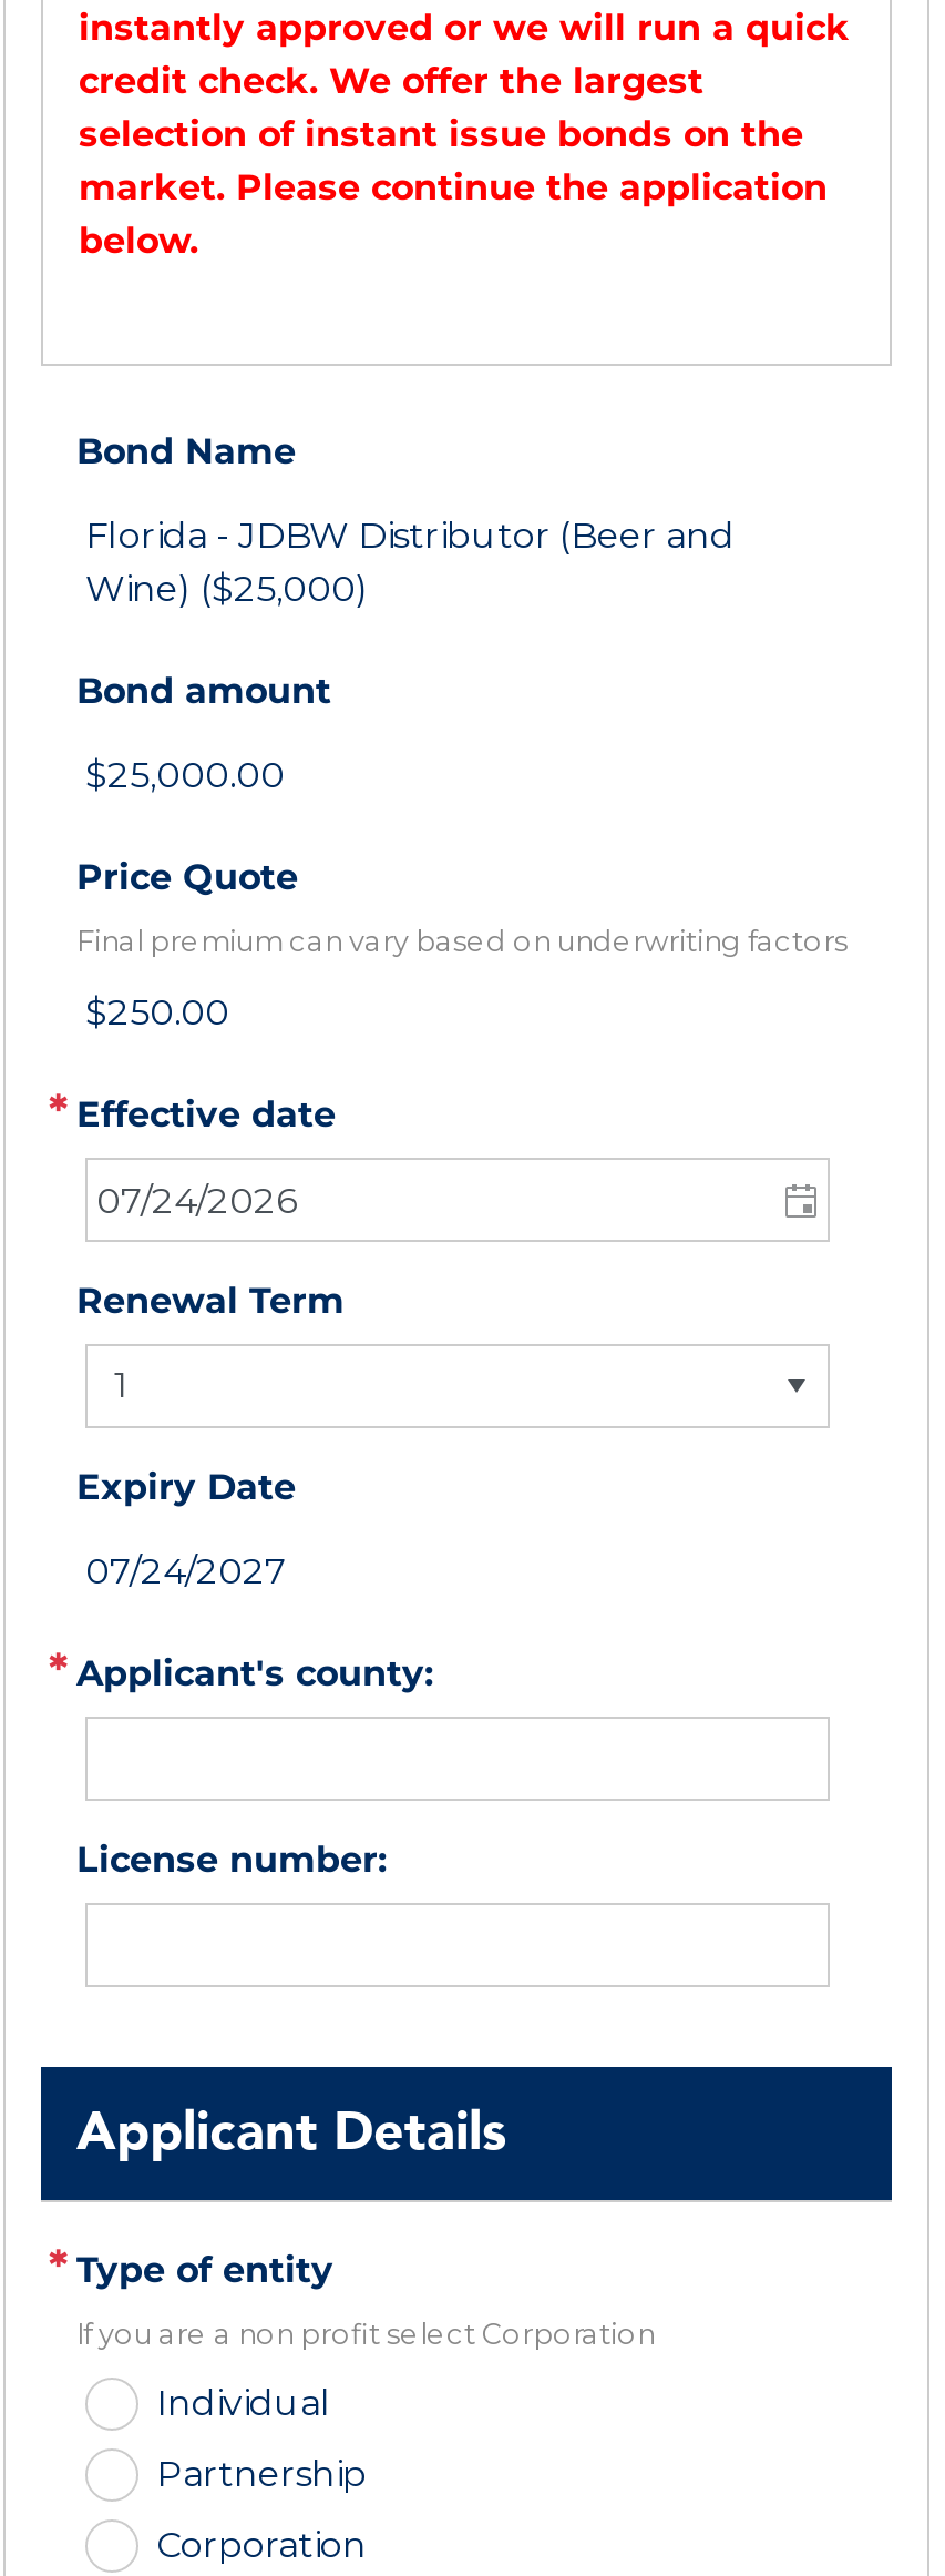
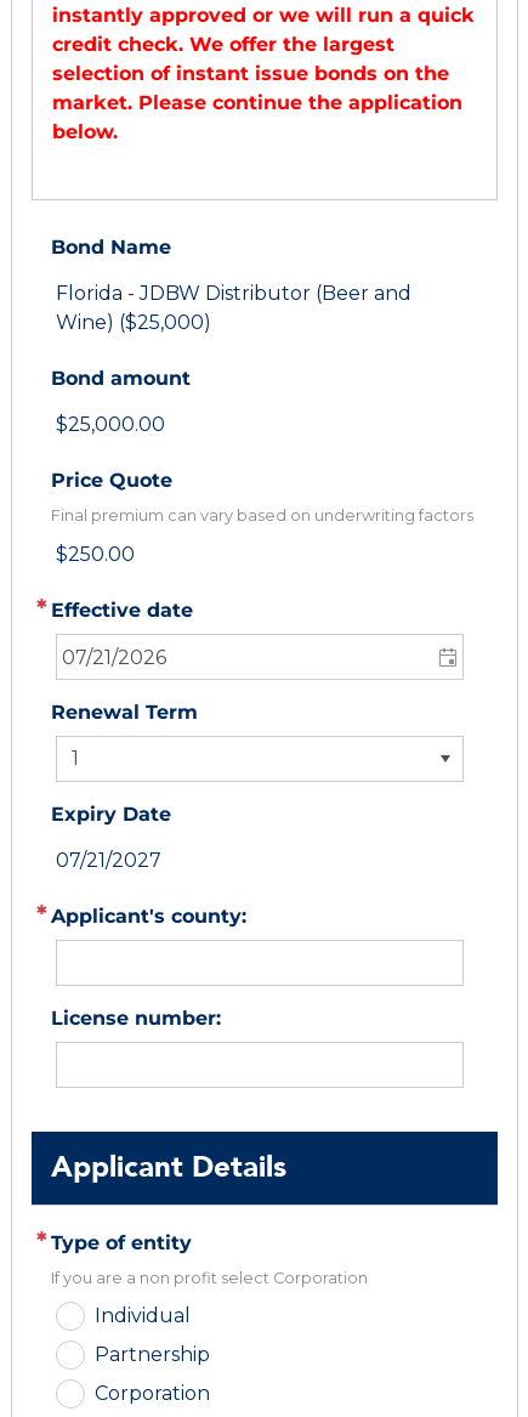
[85,1550,287,1592] 07/24/2027 -> [56,849,161,872] 07/21/2027

